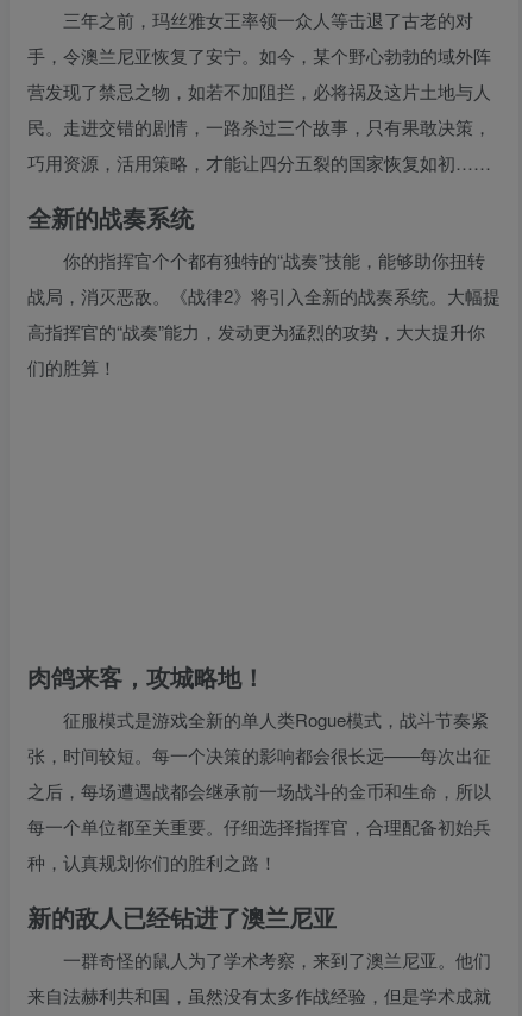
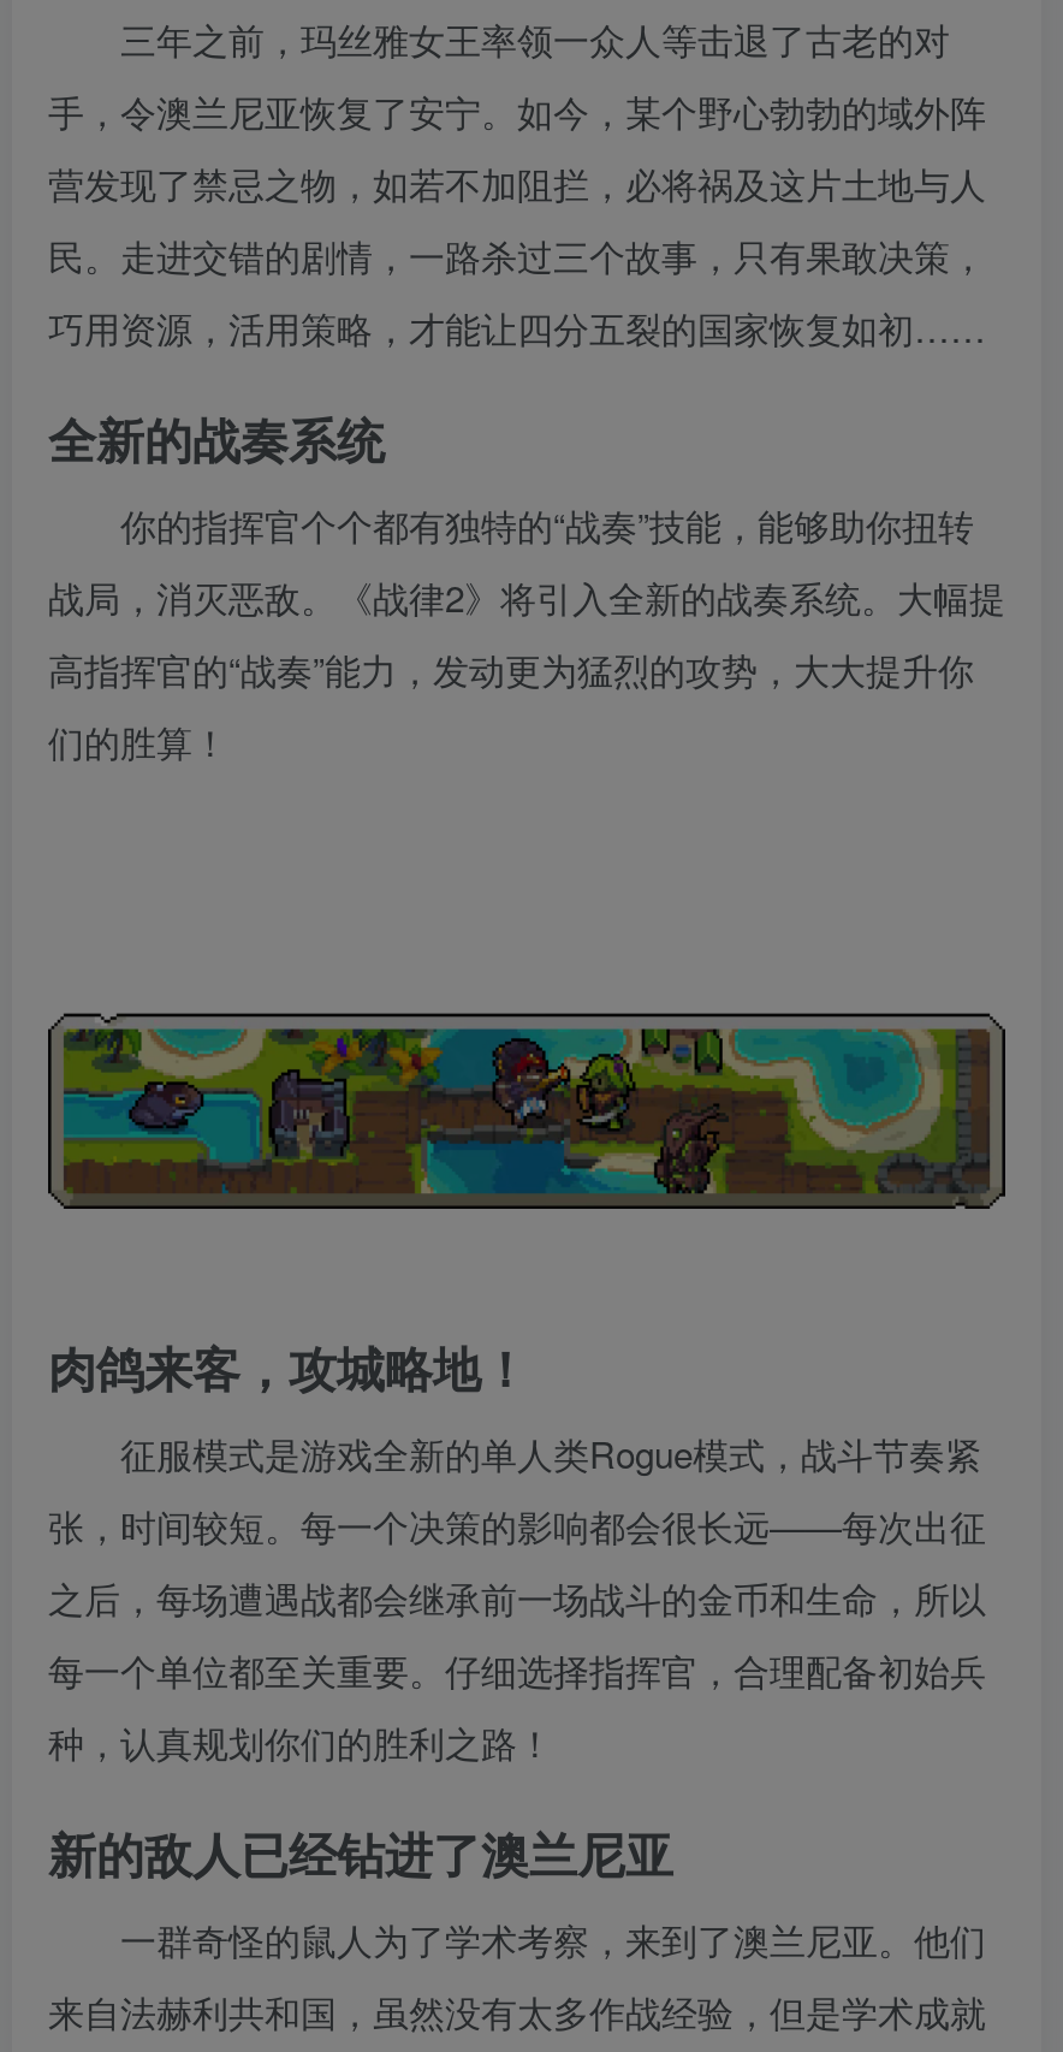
none -> [46,1012,1008,1211] [image]

